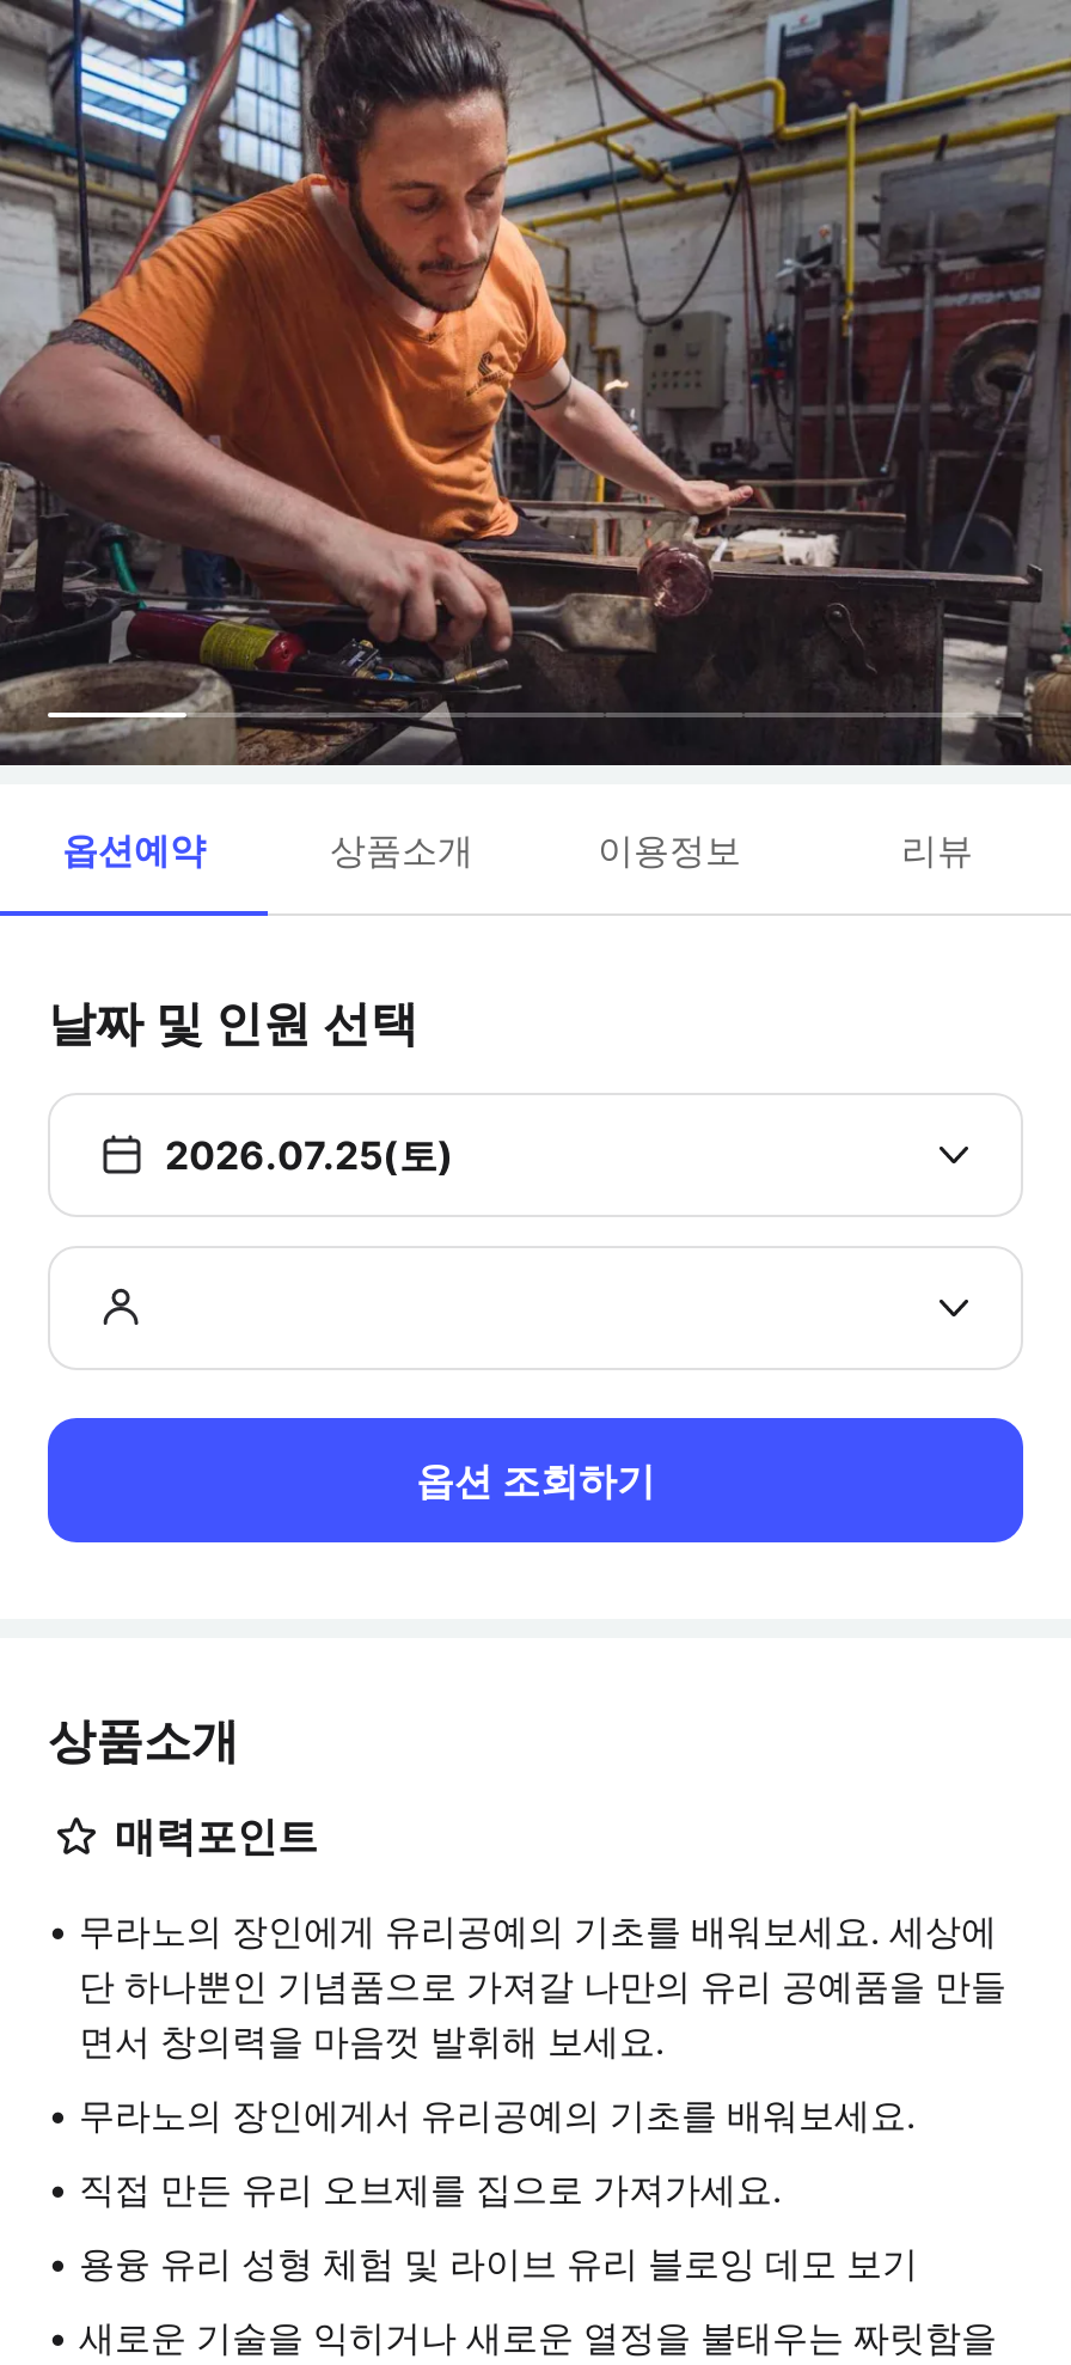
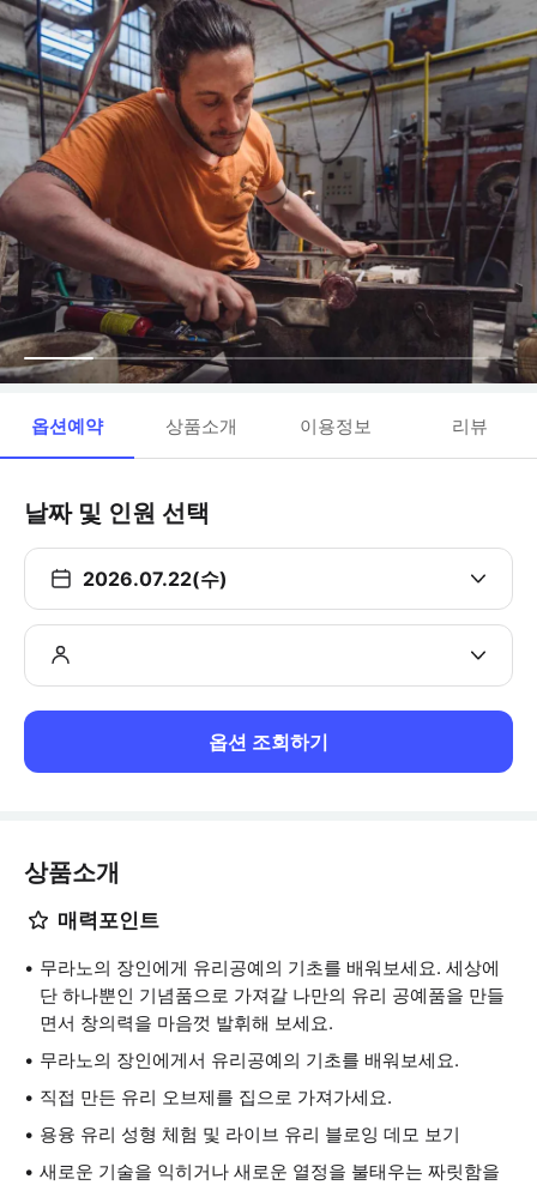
[165,1131,454,1179] 2026.07.25(토) -> [83,567,228,591] 2026.07.22(수)

